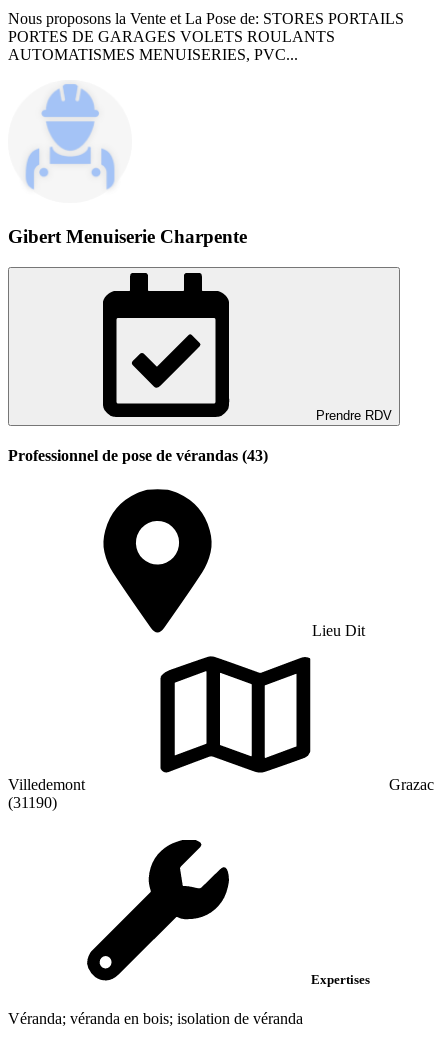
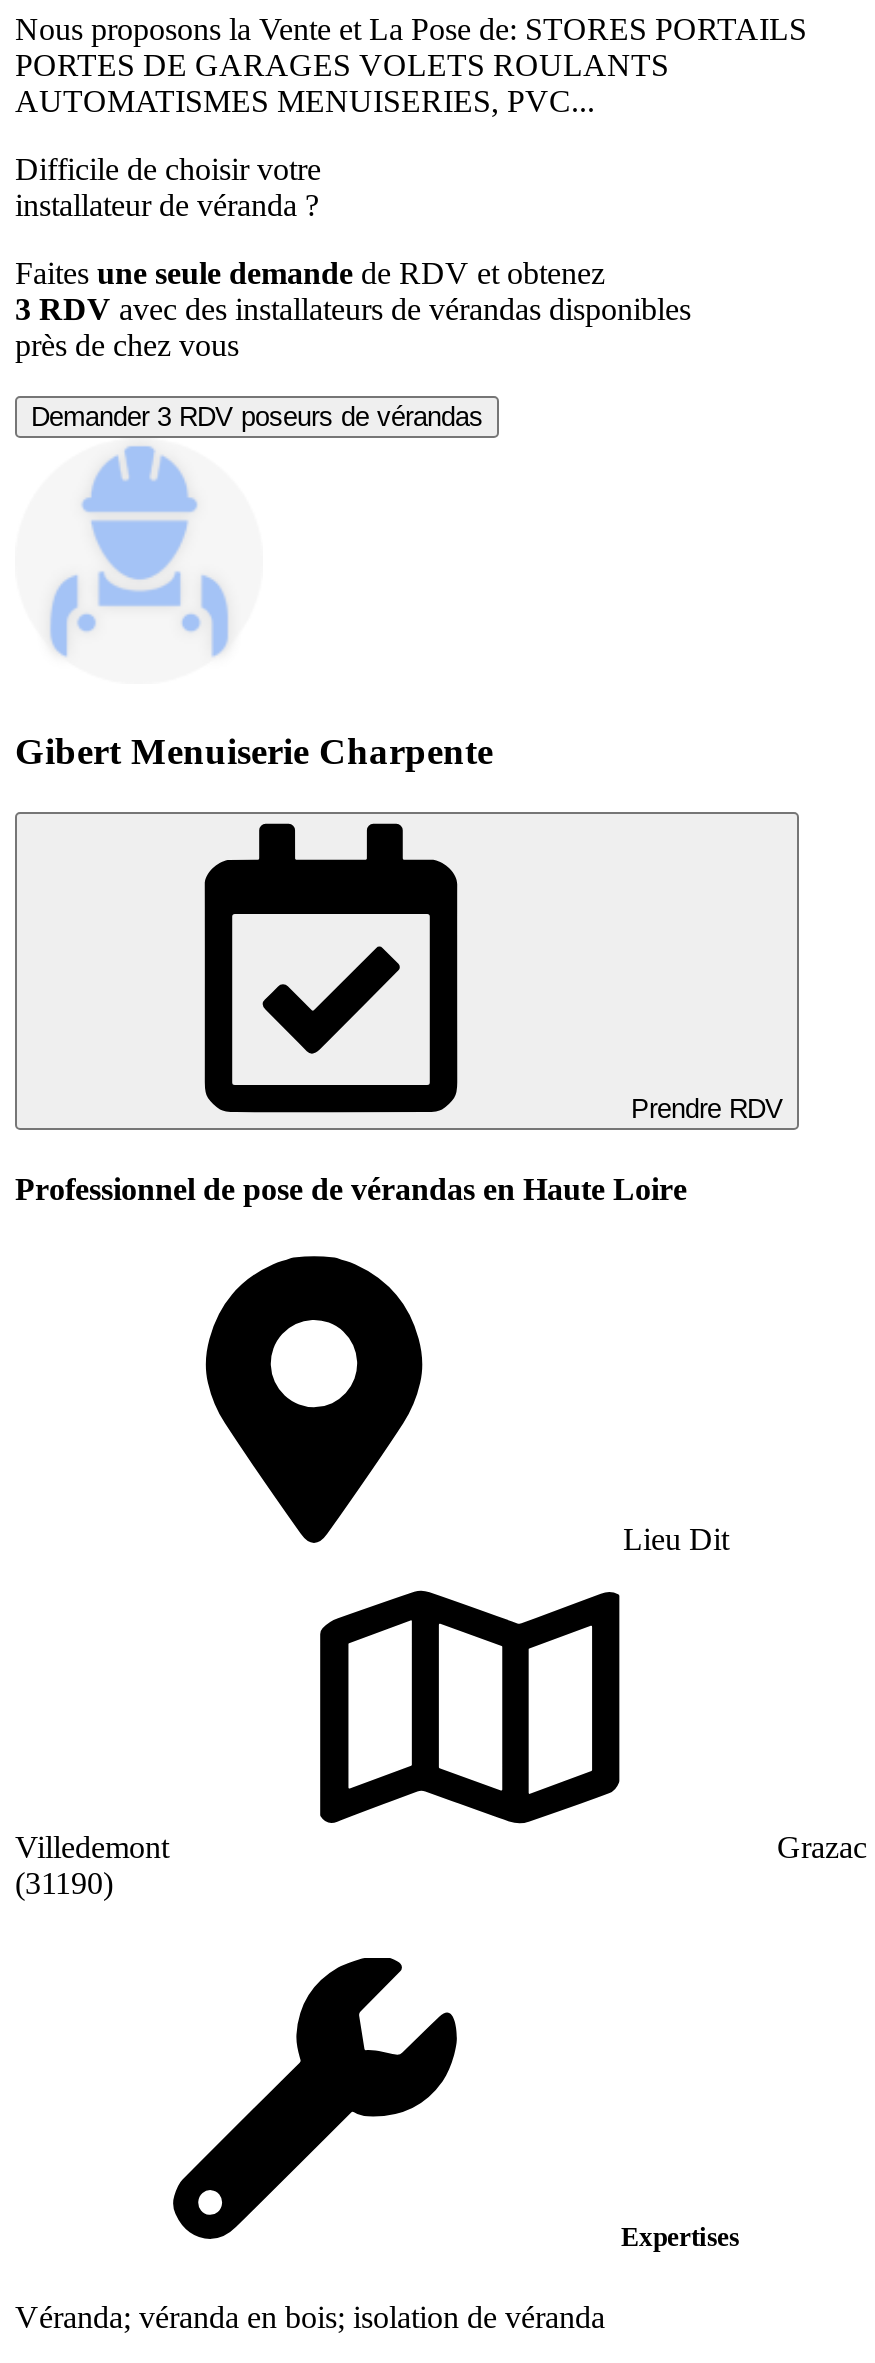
none -> [15,151,691,431] Difficile de choisir votre | installateur de véranda? | Faites une seule demande de RDV et obtenez | 3 RDV avec des installateurs de vérandas disponibles | près de chez vous | Demander 3 RDV poseurs de vérandas
[8,447,268,464] Professionnel de pose de vérandas (43) -> [15,1172,687,1206] Professionnel de pose de vérandas en Haute Loire

